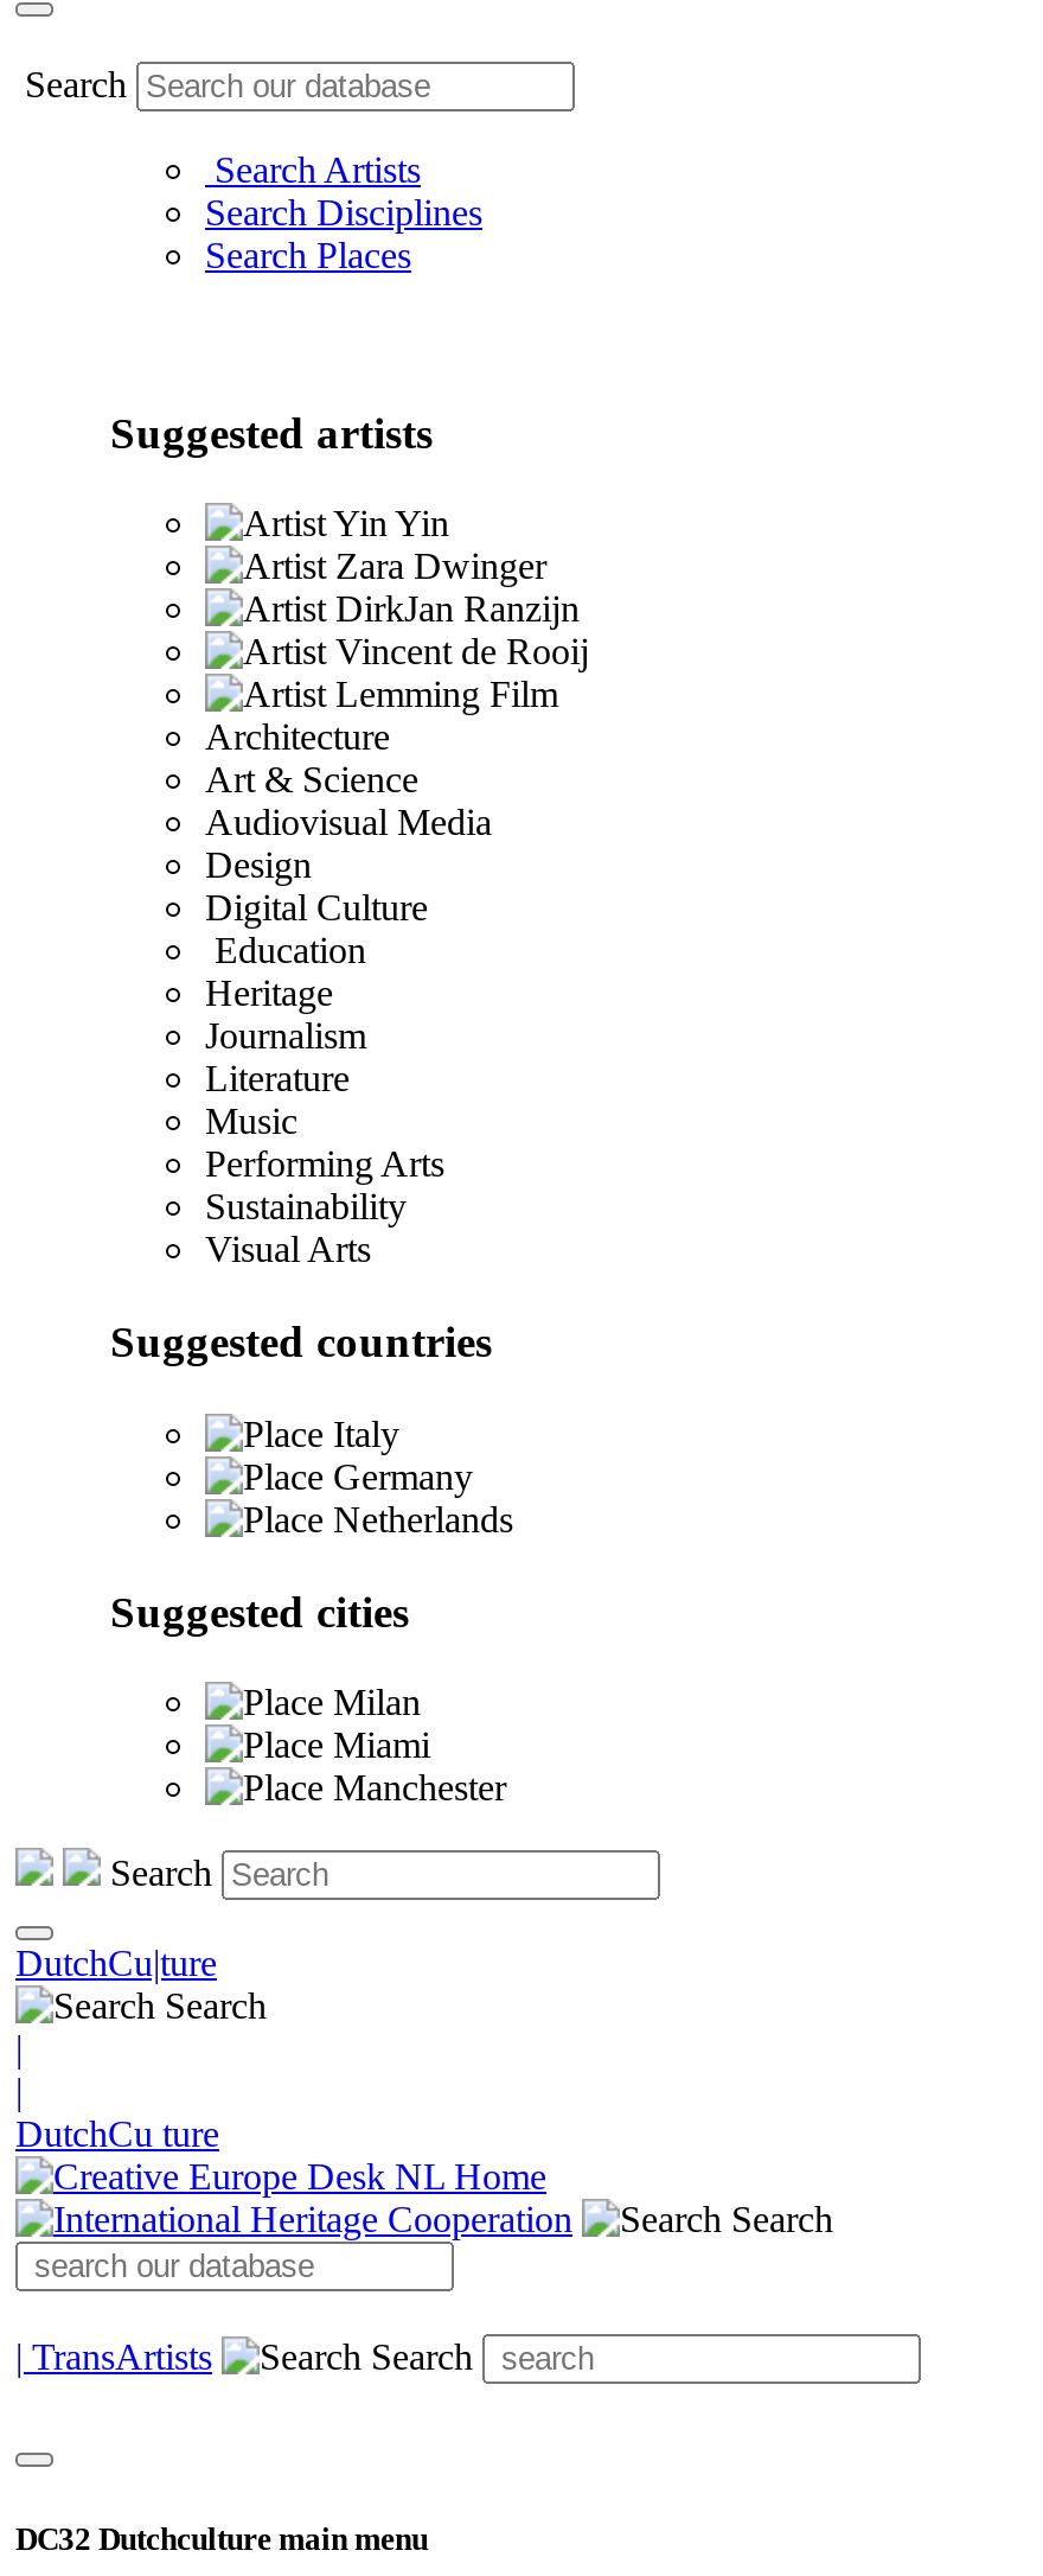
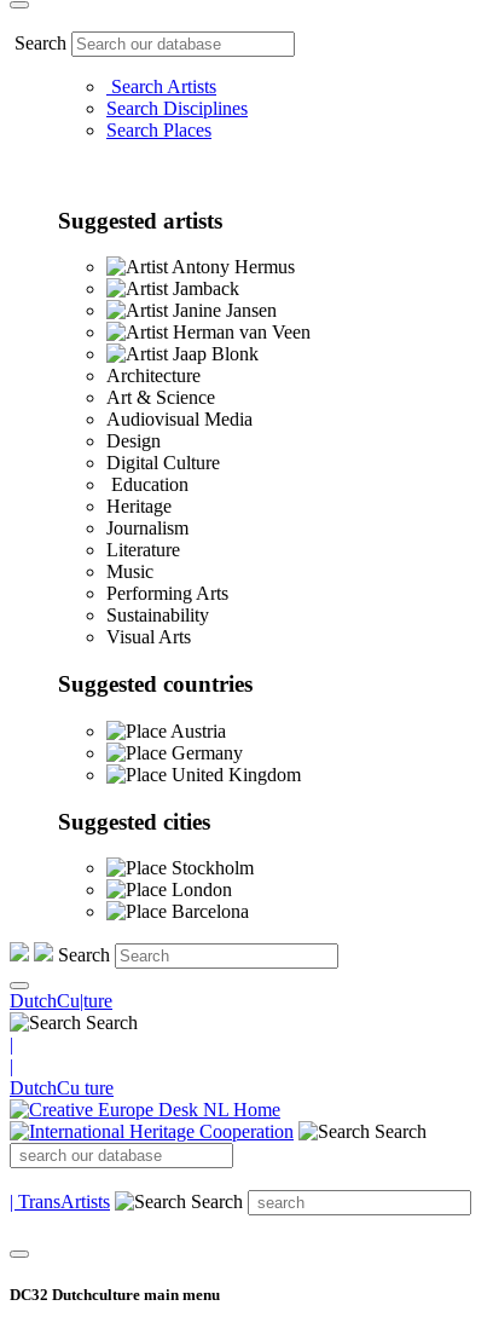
[326,504,589,715] Yin Yin | Zara Dwinger | DirkJan Ranzijn | Vincent de Rooij | Lemming Film -> [168,257,311,365] Antony Hermus | Jamback | Janine Jansen | Herman van Veen | Jaap Blonk
[324,1413,399,1454] Italy -> [167,721,226,741] Austria
[324,1499,513,1539] Netherlands -> [167,764,301,785] United Kingdom
[324,1682,506,1808] Milan | Miami | Manchester -> [167,858,254,922] Stockholm | London | Barcelona

